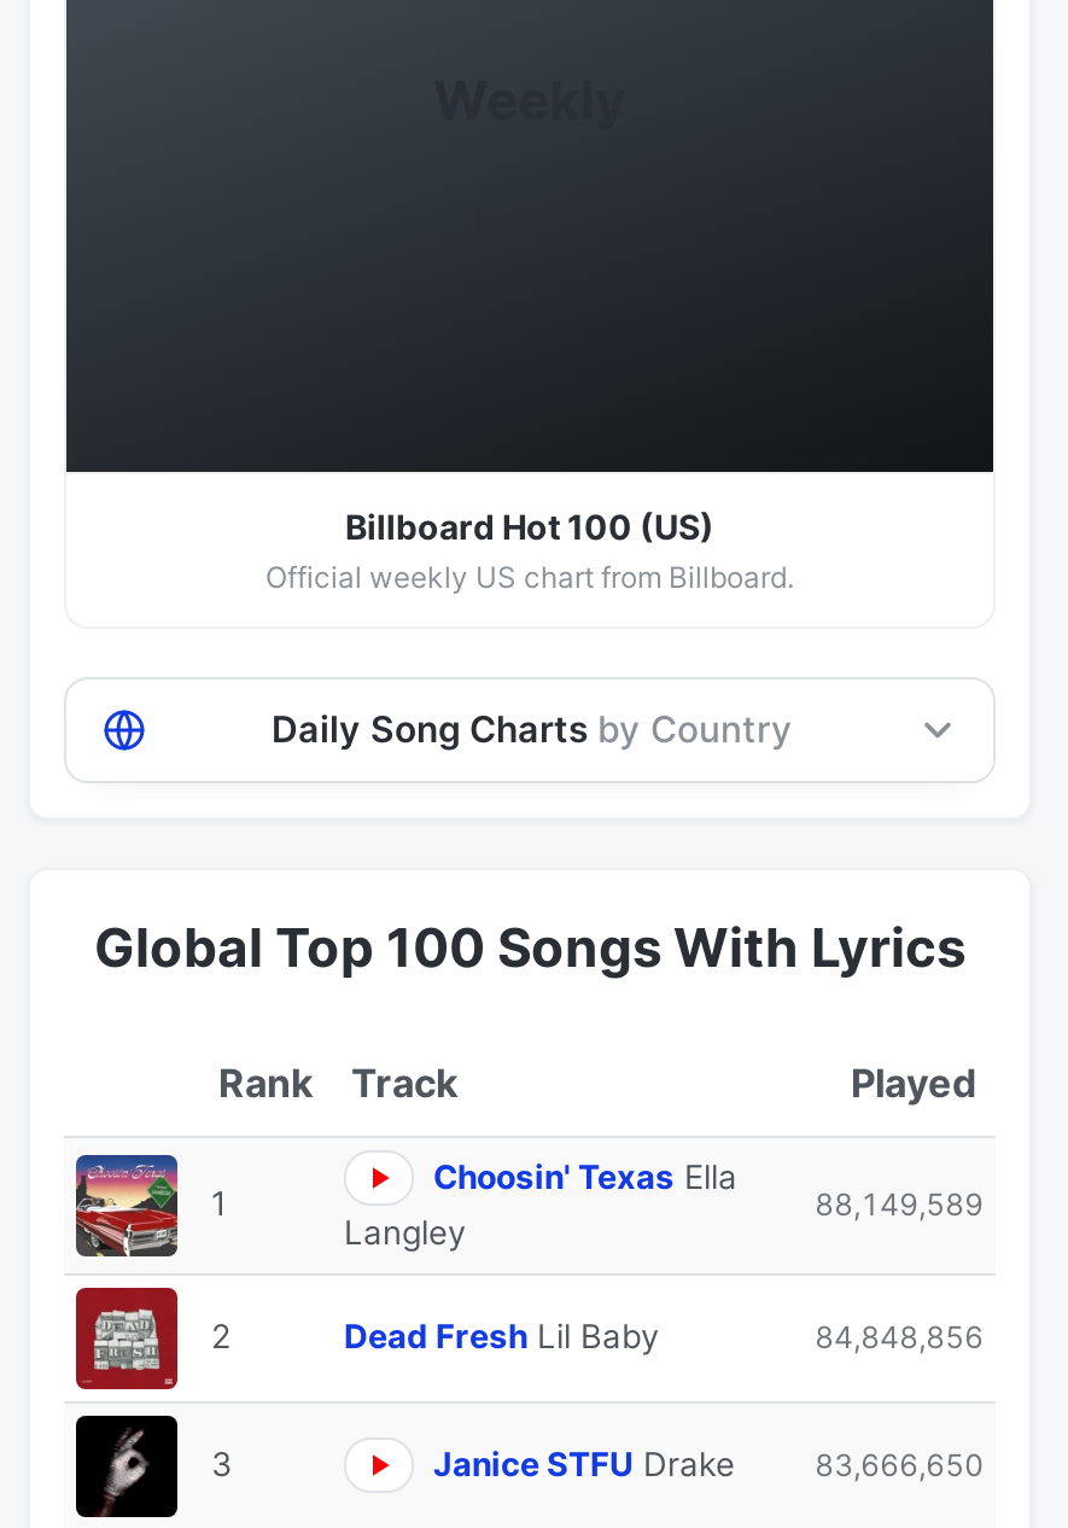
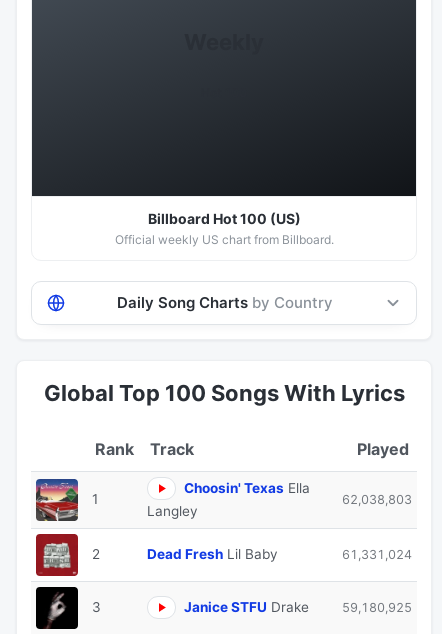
[815,1187,984,1223] 88,149,589 -> [342,492,412,507] 62,038,803
[815,1319,984,1356] 84,848,856 -> [342,547,412,562] 61,331,024
[815,1447,984,1484] 83,666,650 -> [342,600,412,615] 59,180,925

